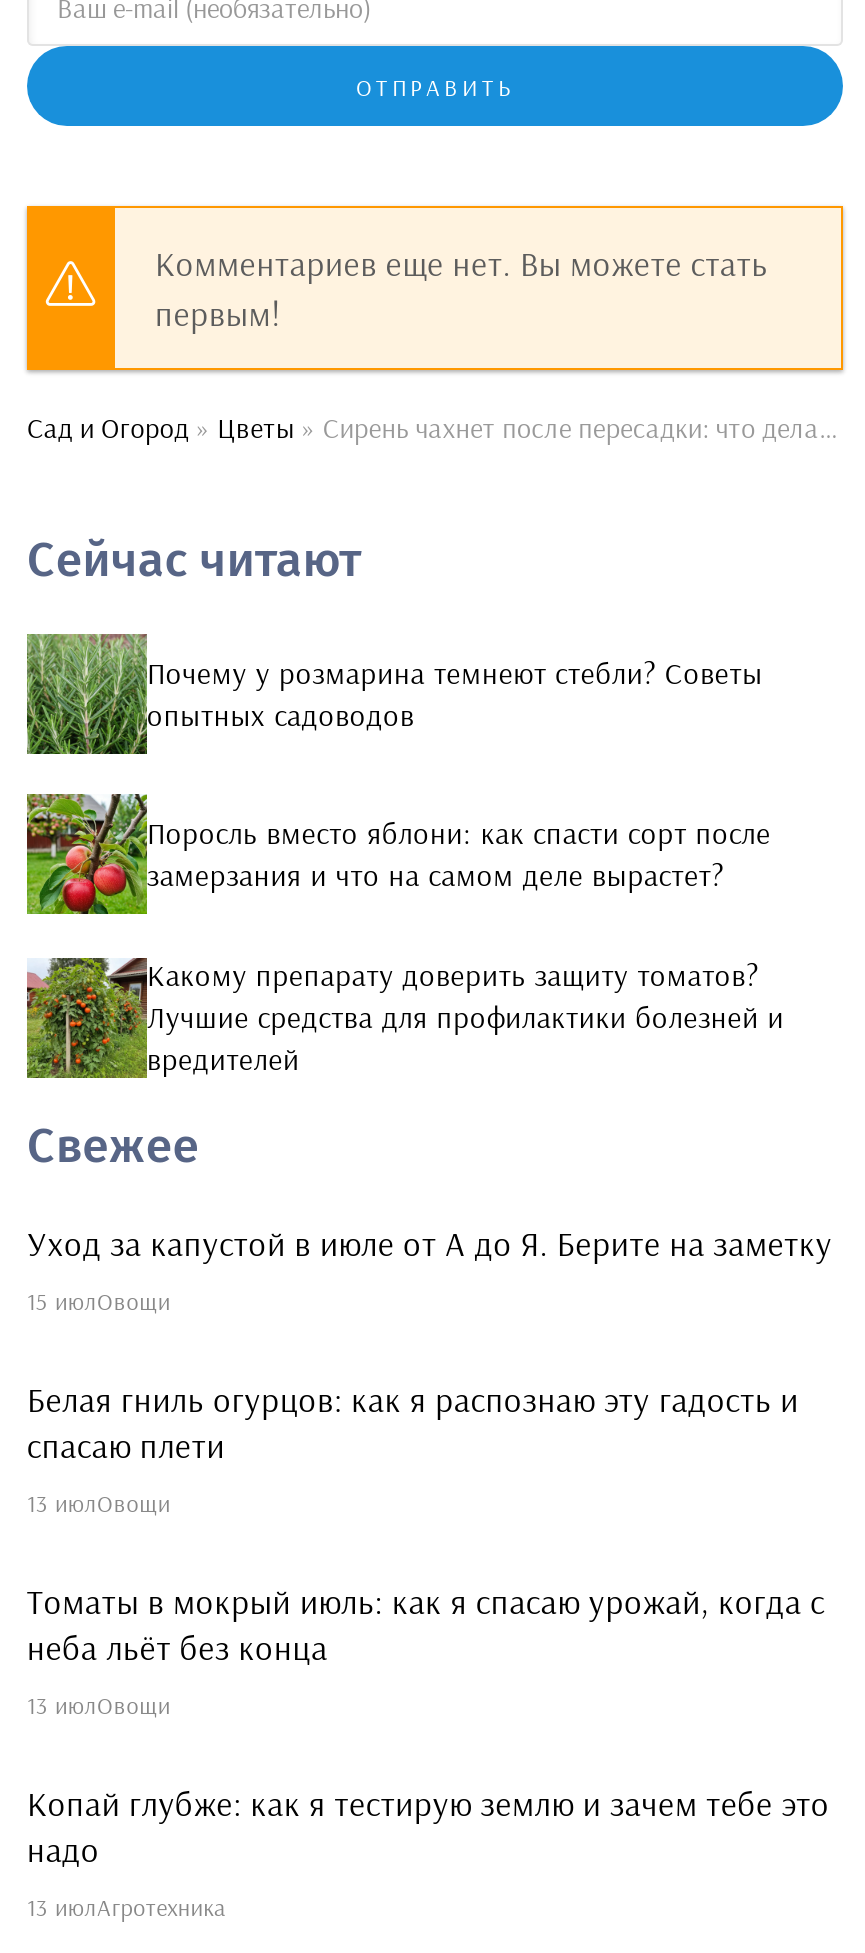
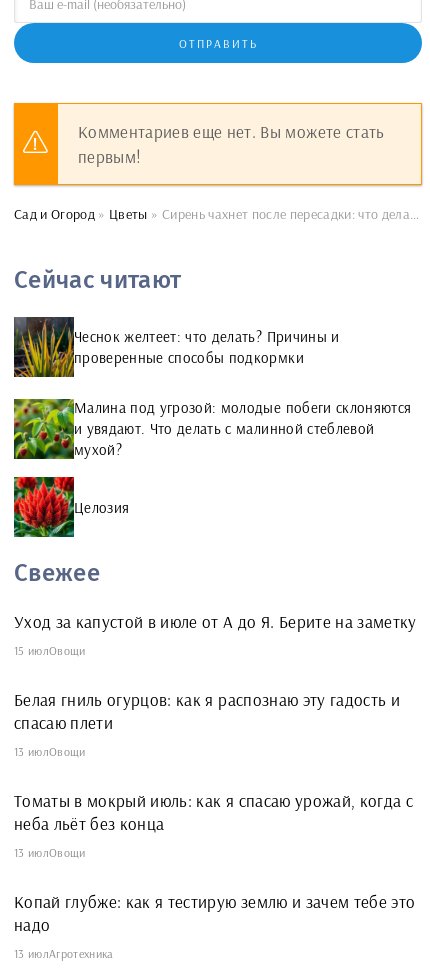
[25,632,763,754] [image] | Почему у розмарина темнеют стебли? Советы | опытных садоводов -> [13,316,340,378] [image] | Чеснок желтеет: что делать? Причины и | проверенные способы подкормки
[25,792,771,918] [image] | Поросль вместо яблони: как спасти сорт после | замерзания и что на самом деле вырастет? -> [13,397,411,460] [image] | Малина под угрозой: молодые побеги склоняются | и увядают. Что делать с малинной стеблевой | мухой?
[25,954,784,1080] [image] | Какому препарату доверить защиту томатов? | Лучшие средства для профилактики болезней и | вредителей -> [13,476,129,539] [image] | Целозия

